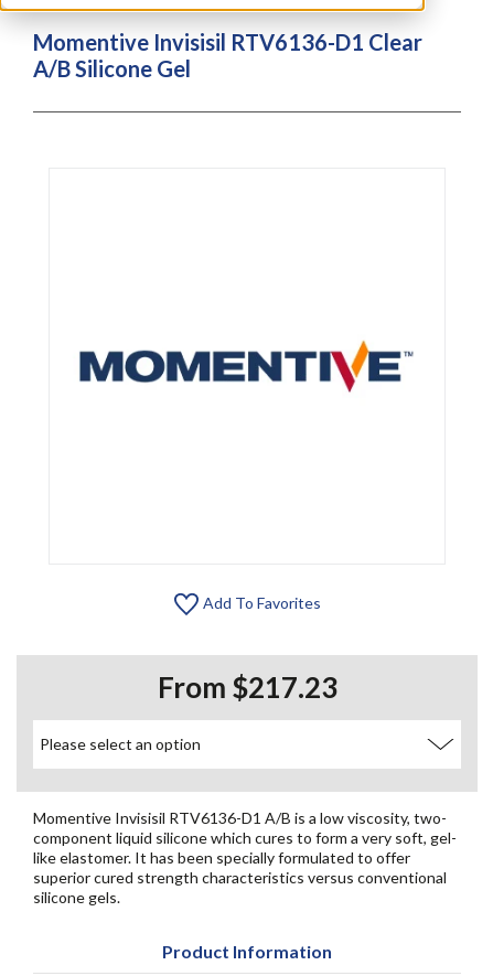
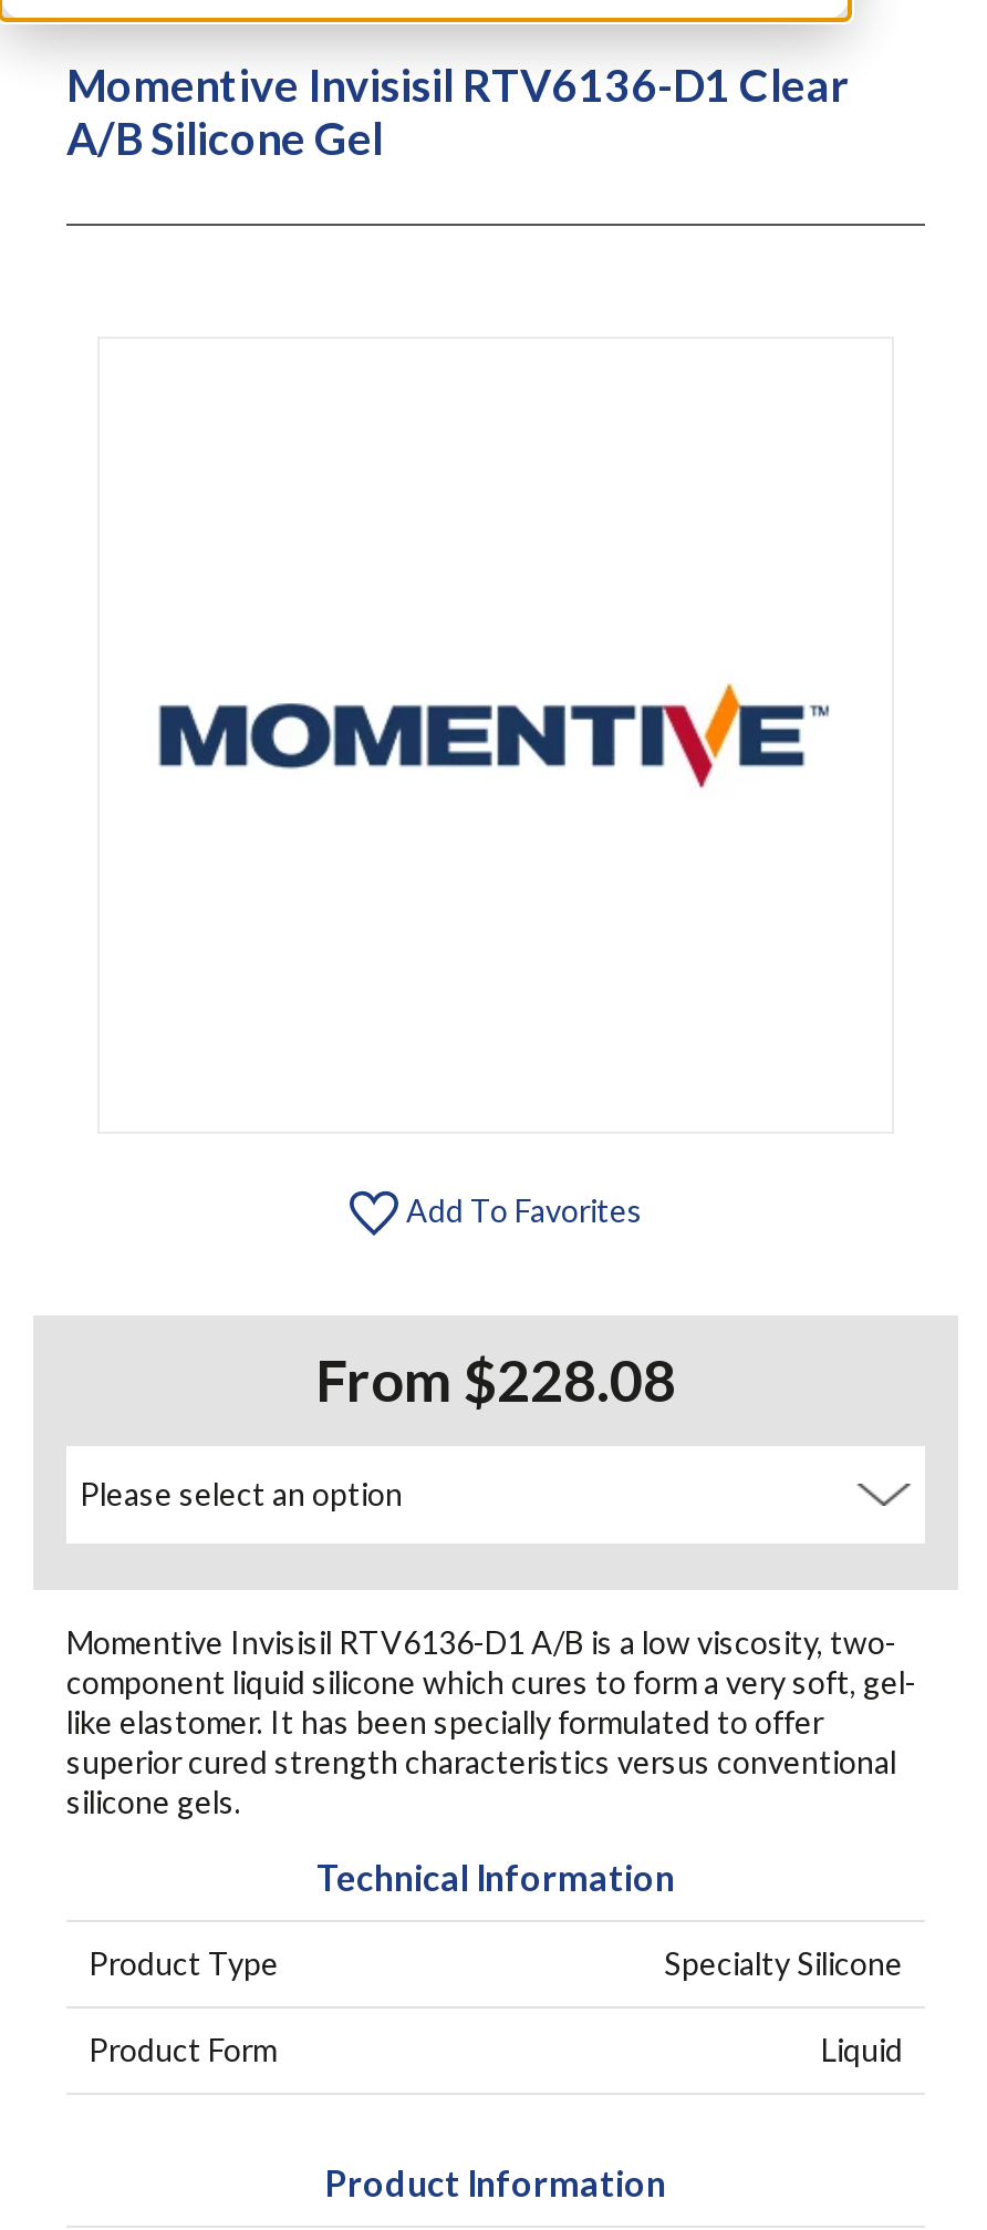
[157,669,337,705] From $217.23 -> [315,1344,676,1415] From $228.08
none -> [89,1856,903,2068] Technical Information | Product Type | Specialty Silicone | Product Form | Liquid

